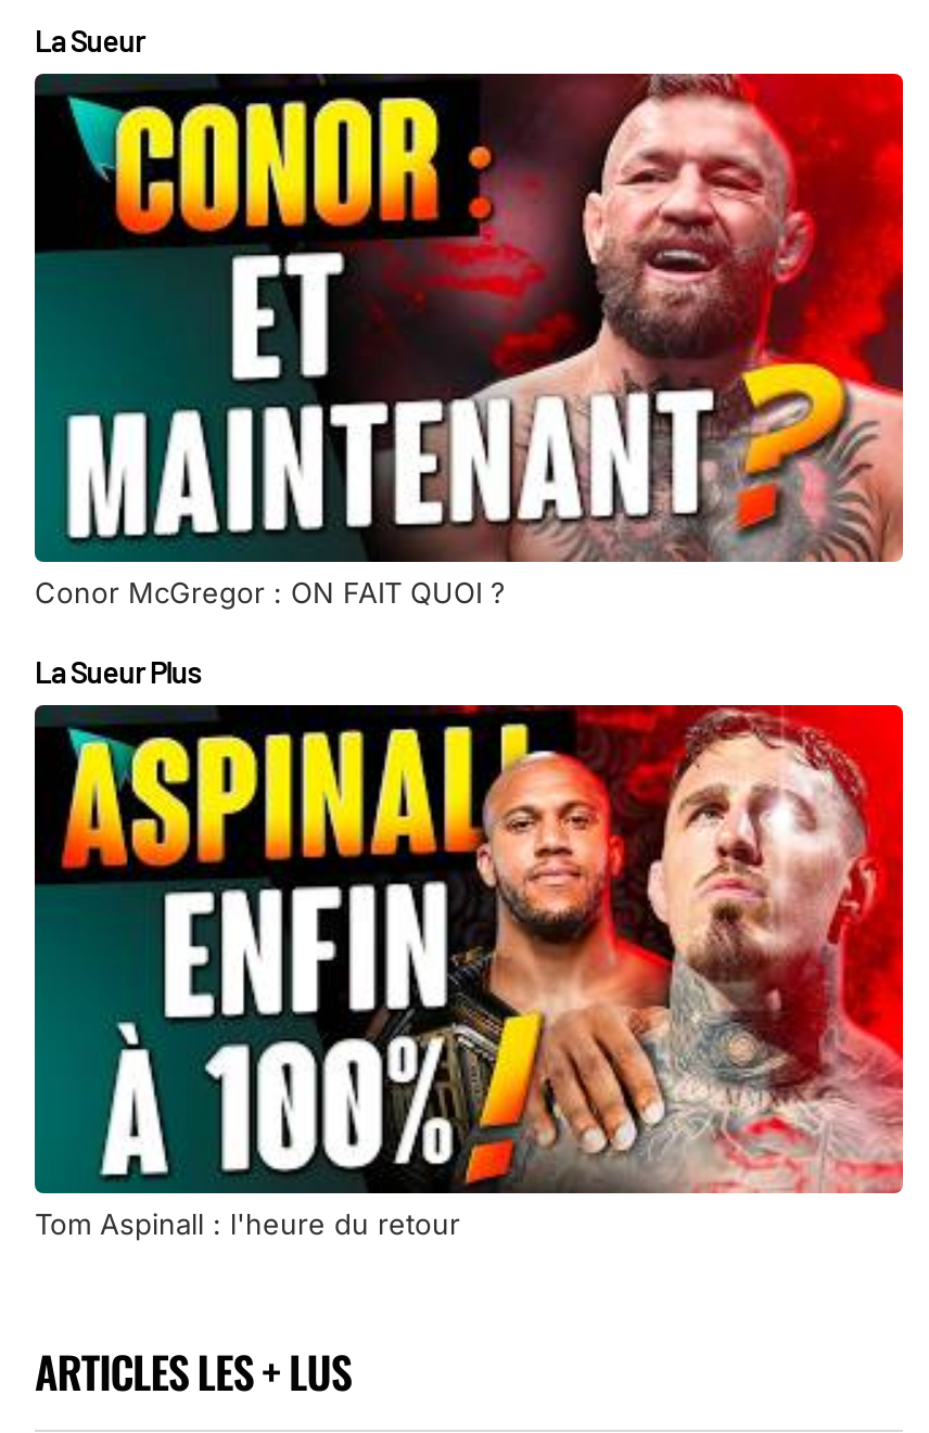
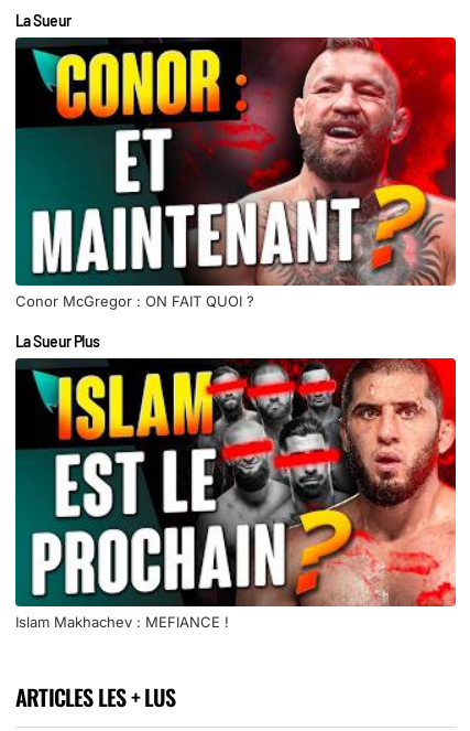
[35,703,905,1242] [image] | Tom Aspinall : l'heure du retour -> [15,357,457,631] [image] | Islam Makhachev : MEFIANCE !

